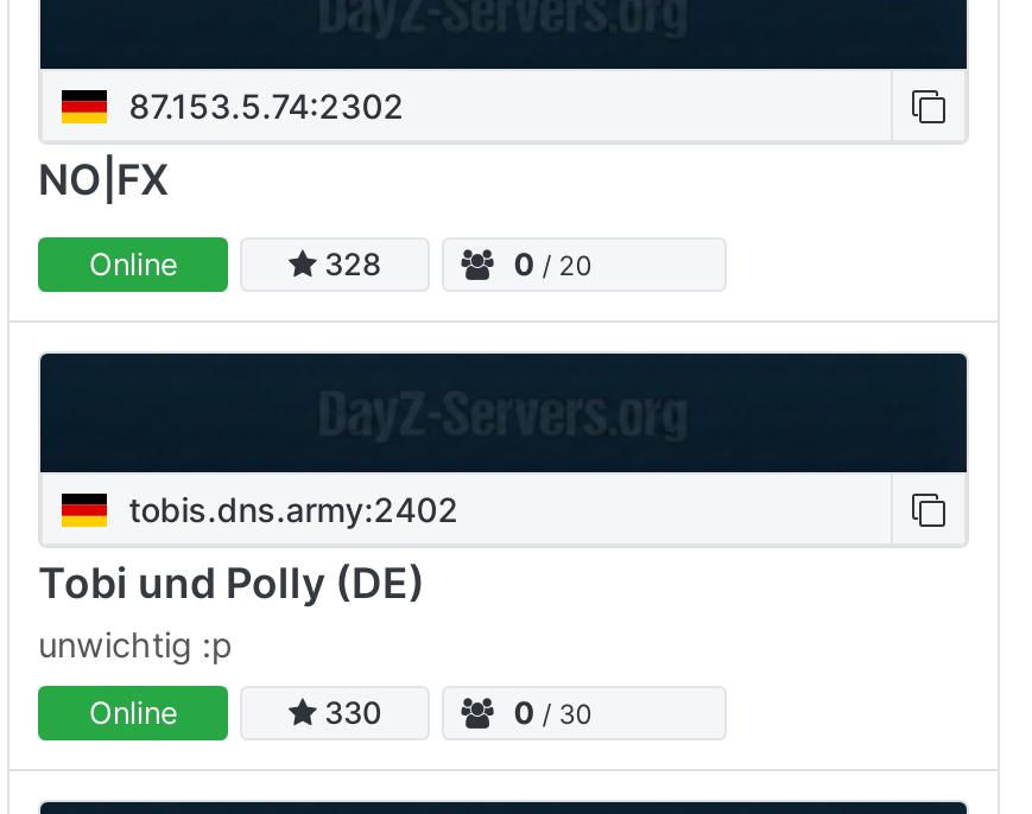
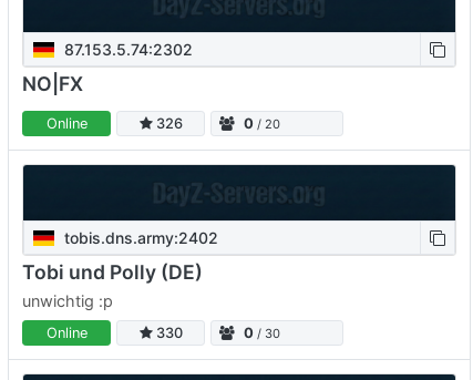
[317,247,381,283] 328 -> [152,115,182,132] 326

